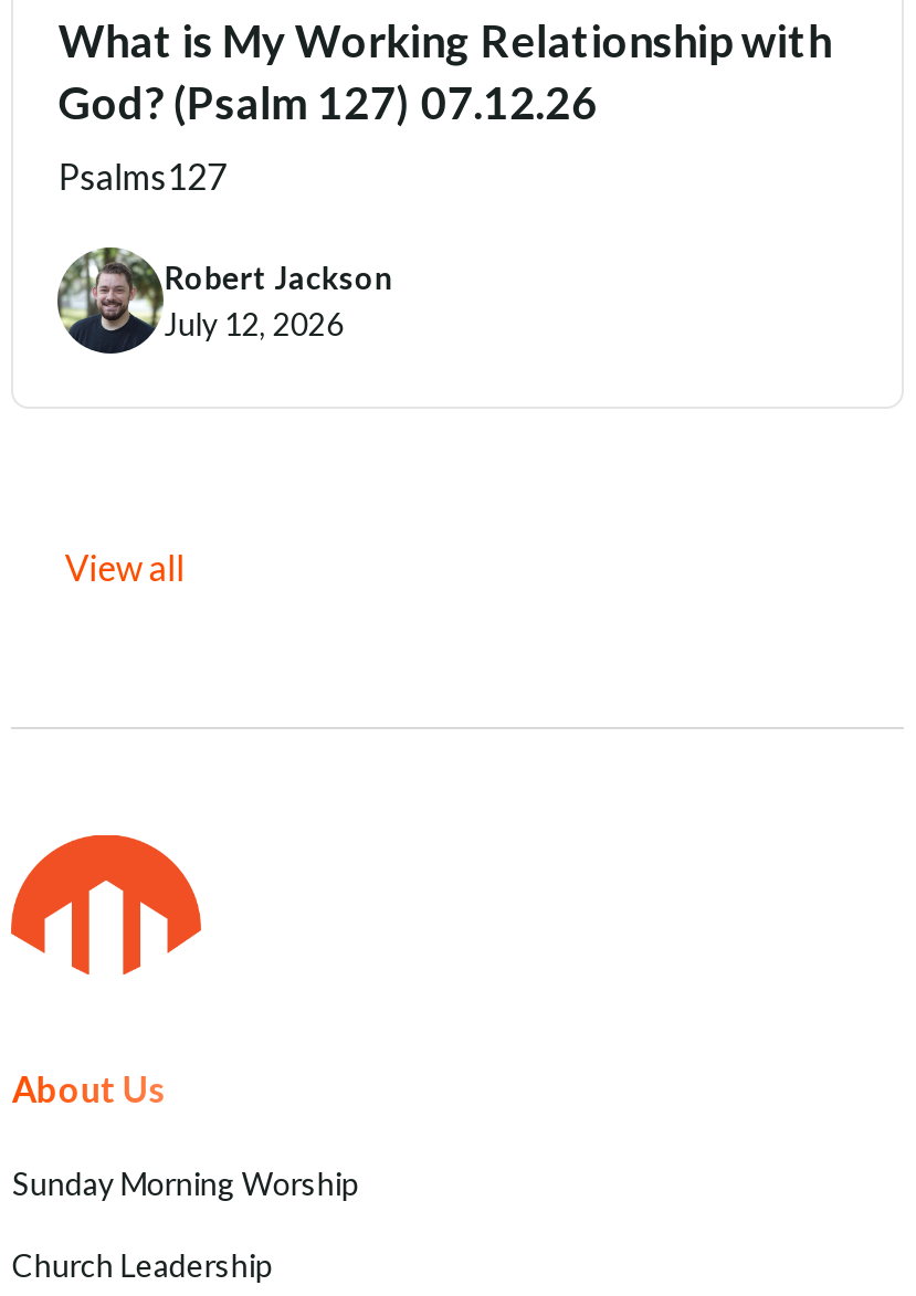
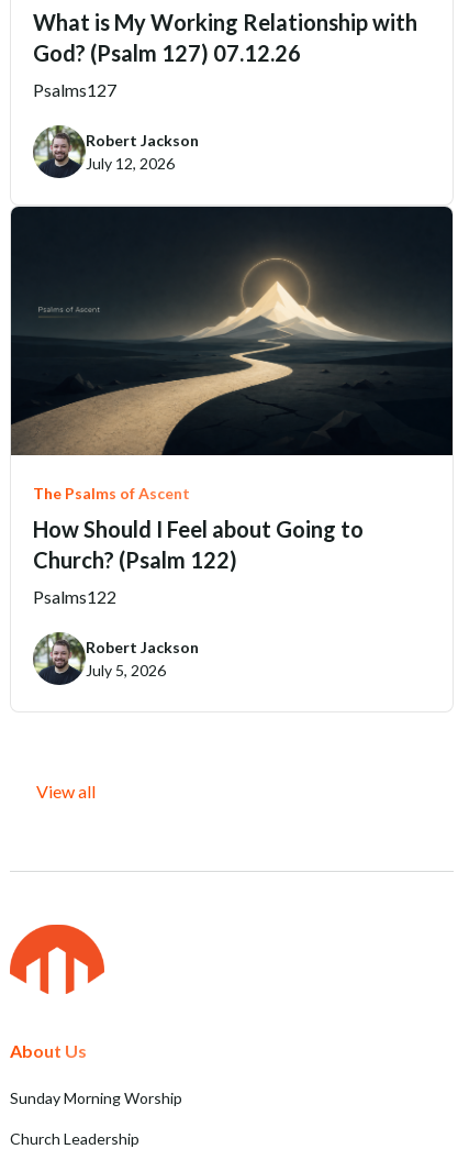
none -> [10,206,454,680] [image] | The Psalms of Ascent | How Should I Feel about Going to | Church? (Psalm 122) | Psalms122 | Robert Jackson | July 5, 2026

